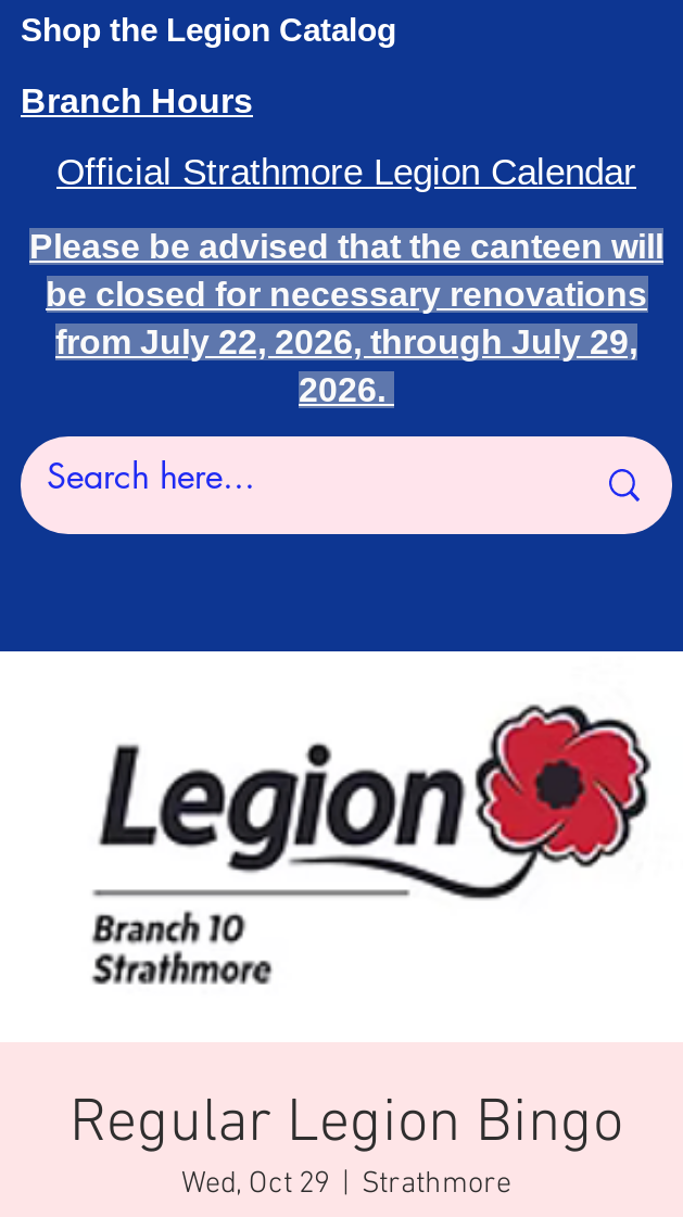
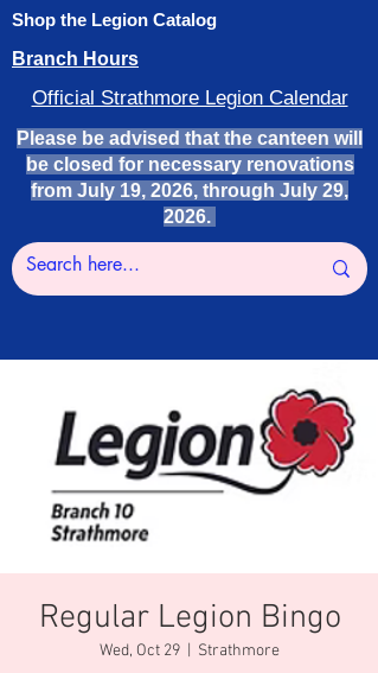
[55,324,637,360] from July 22, 2026, through July 29, -> [31,180,348,201] from July 19, 2026, through July 29,

